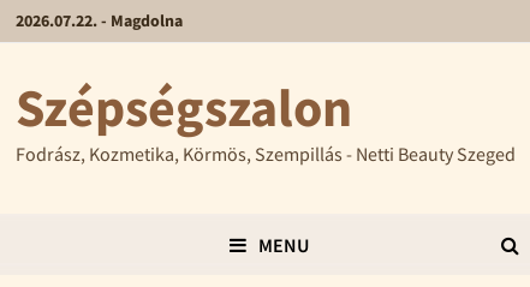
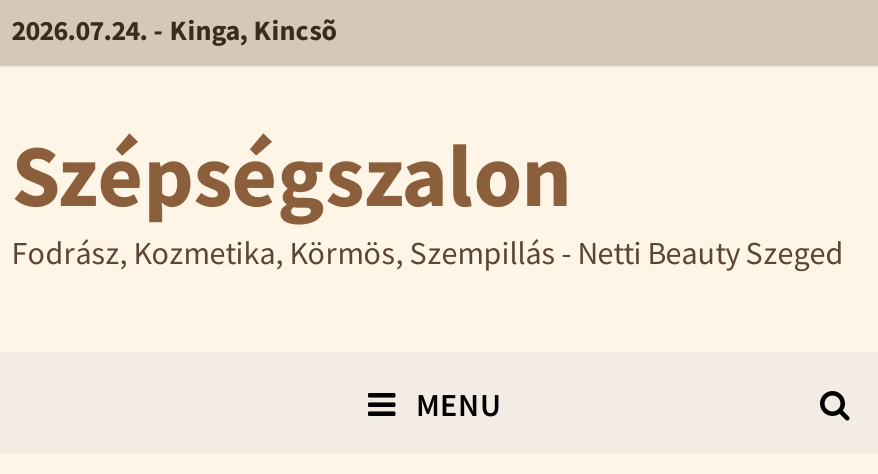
[15,10,182,31] 2026.07.22. - Magdolna -> [12,12,338,48] 2026.07.24. - Kinga, Kincsõ

